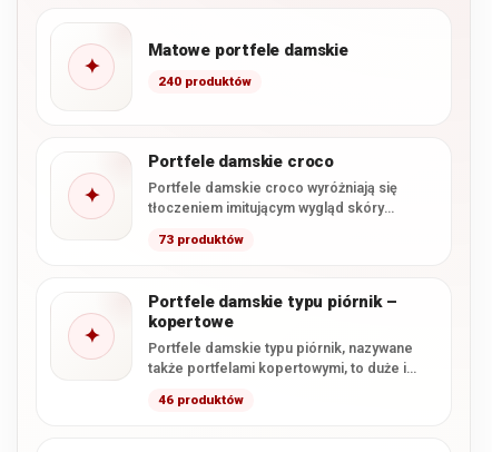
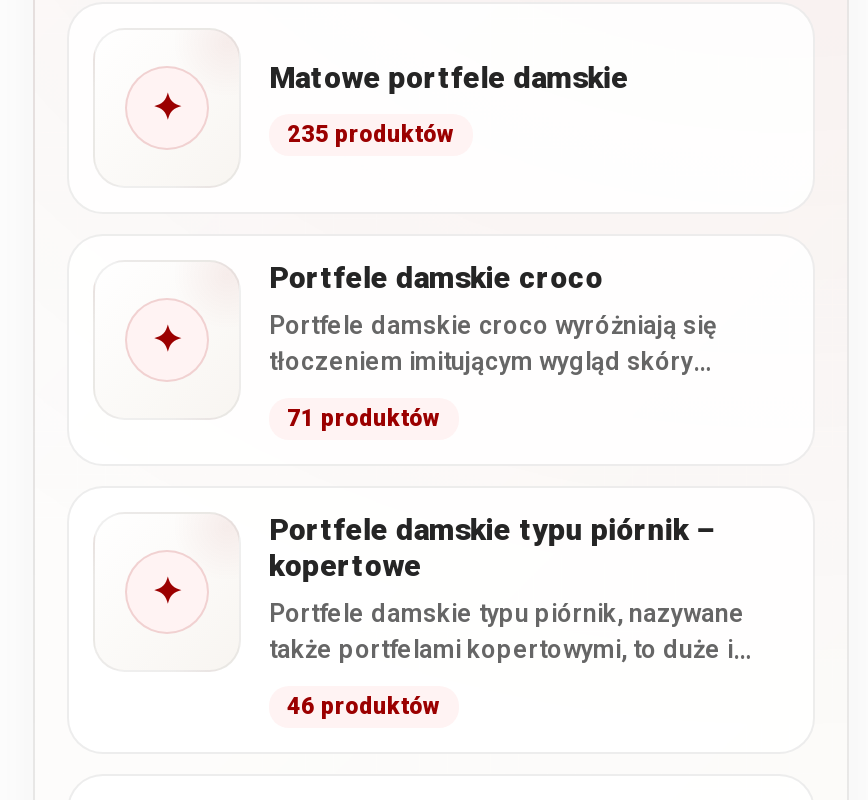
[158,74,252,89] 240 produktów -> [287,121,455,149] 235 produktów
[158,232,244,247] 73 produktów -> [287,405,441,433] 71 produktów

